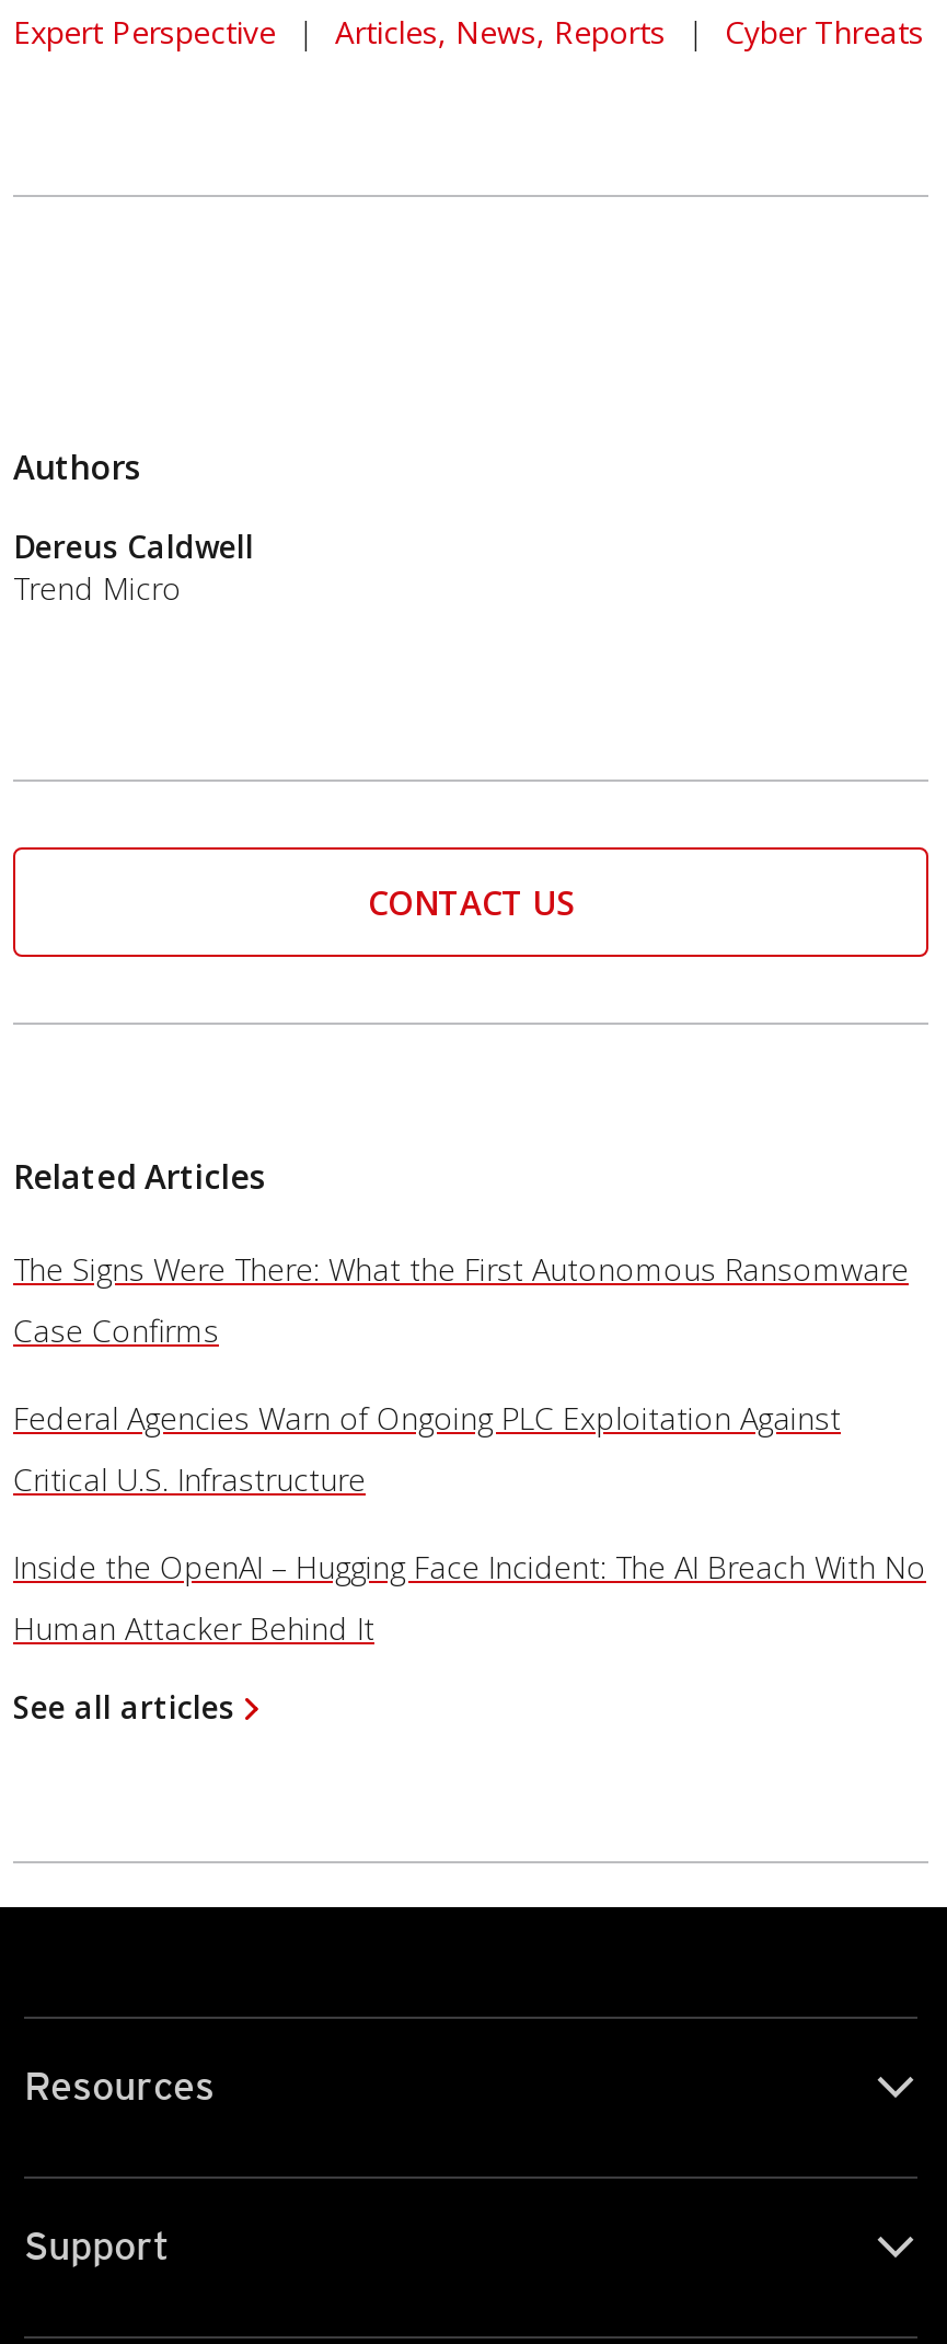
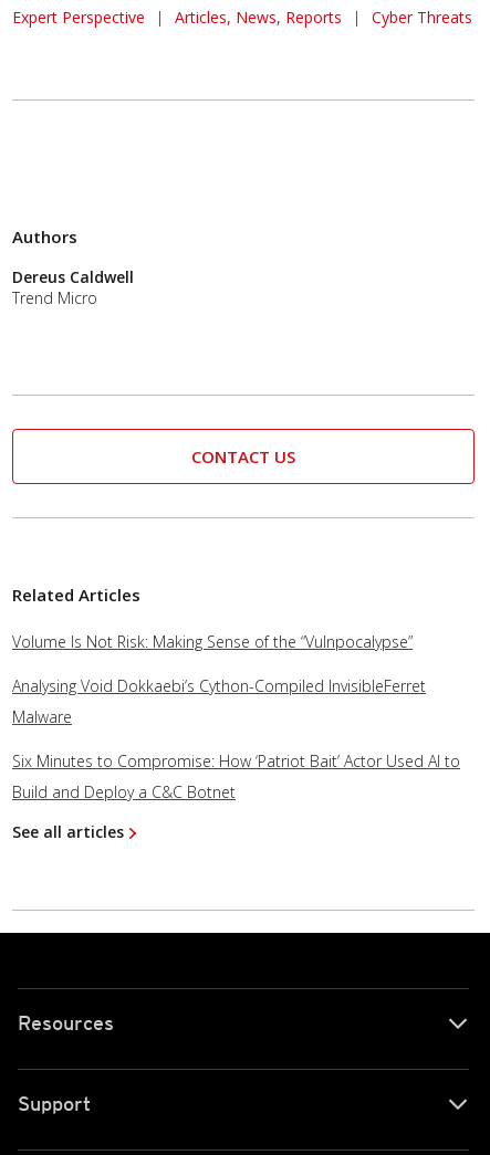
[13,1249,926,1649] The Signs Were There: What the First Autonomous Ransomware | Case Confirms | Federal Agencies Warn of Ongoing PLC Exploitation Against | Critical U.S. Infrastructure | Inside the OpenAI – Hugging Face Incident: The AI Breach With No | Human Attacker Behind It -> [12,631,460,803] Volume Is Not Risk: Making Sense of the “Vulnpocalypse” | Analysing Void Dokkaebi’s Cython-Compiled InvisibleFerret | Malware | Six Minutes to Compromise: How ‘Patriot Bait’ Actor Used AI to | Build and Deploy a C&C Botnet

